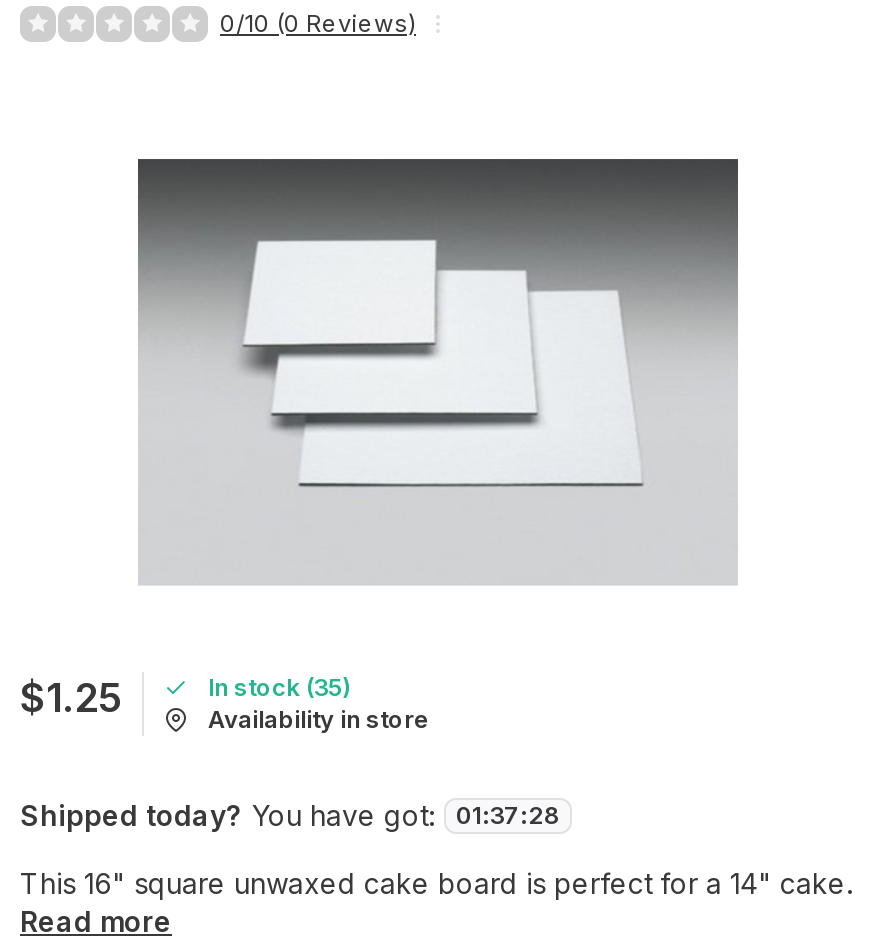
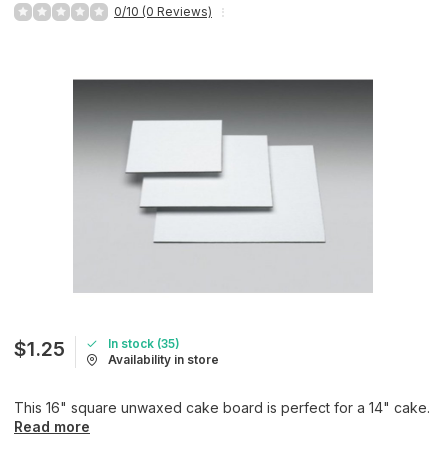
[20,798,560,832] Shipped today? You have got: | 01:37:28 -> none

